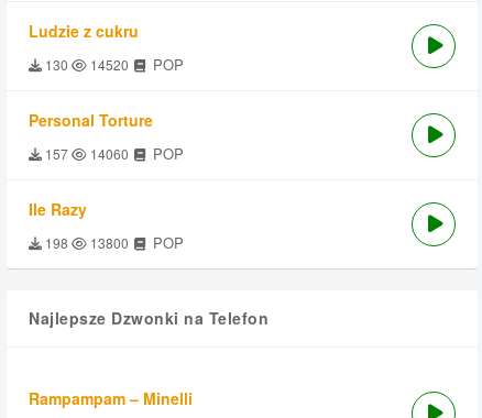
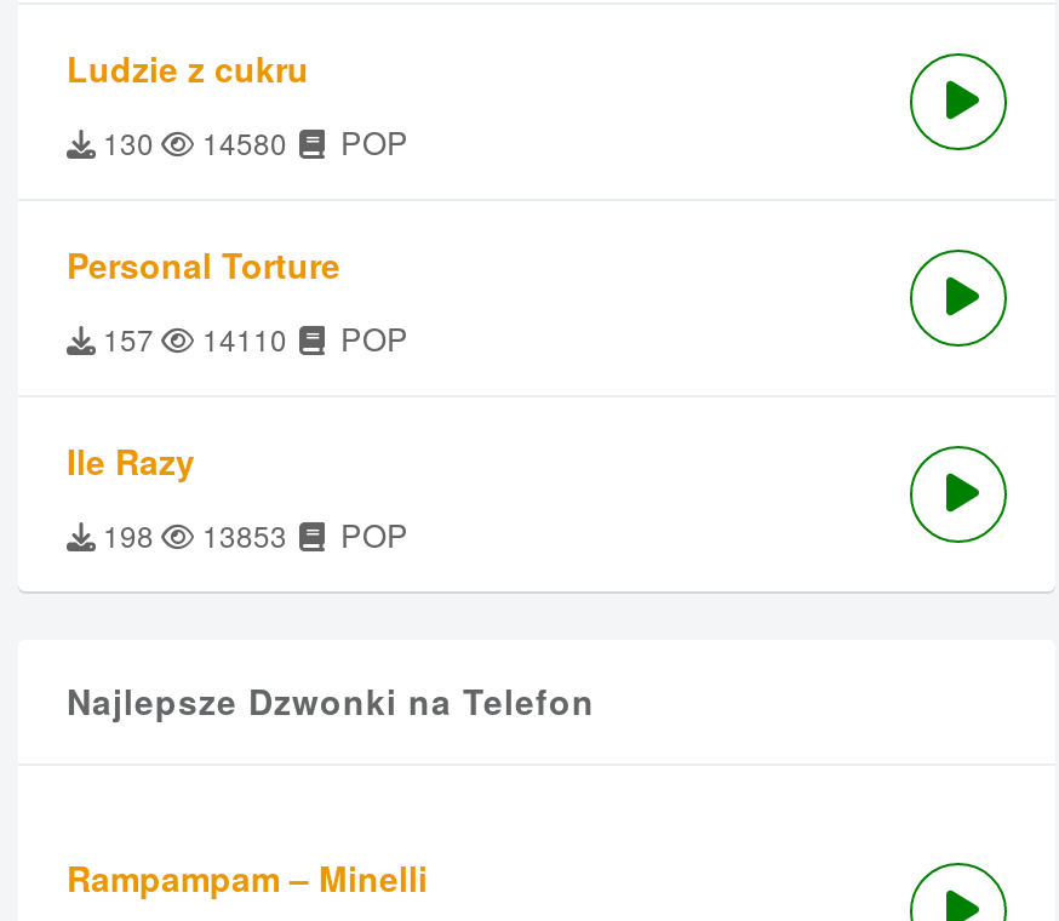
[42,54,184,75] 130 14520 POP -> [96,119,408,165] 130 14580 POP
[42,143,184,164] 157 14060 POP -> [96,315,408,361] 157 14110 POP
[42,232,184,253] 198 13800 POP -> [96,511,408,557] 198 13853 POP

